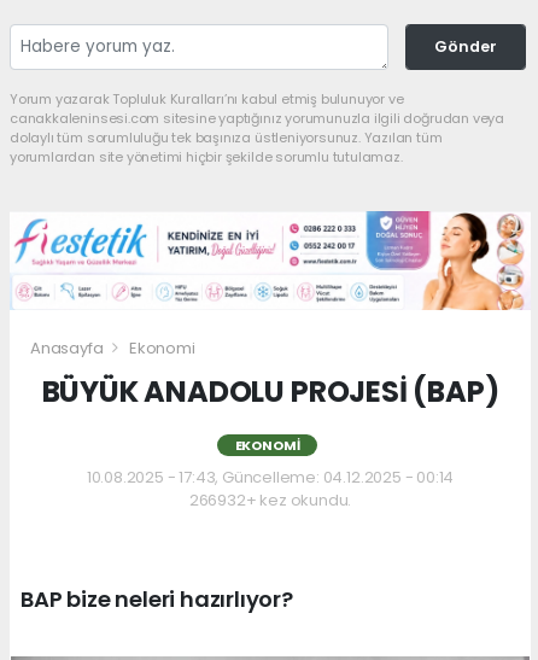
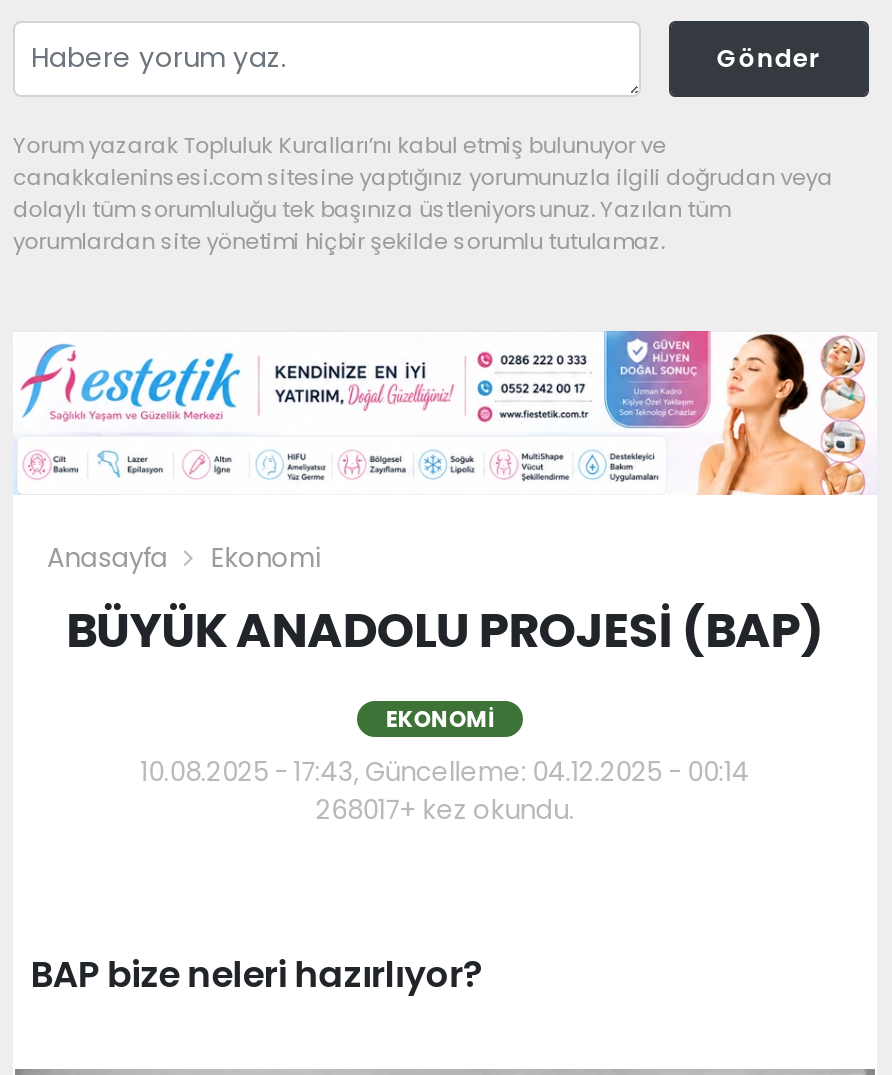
[189,488,351,511] 266932+ kez okundu. -> [316,790,574,828] 268017+ kez okundu.

